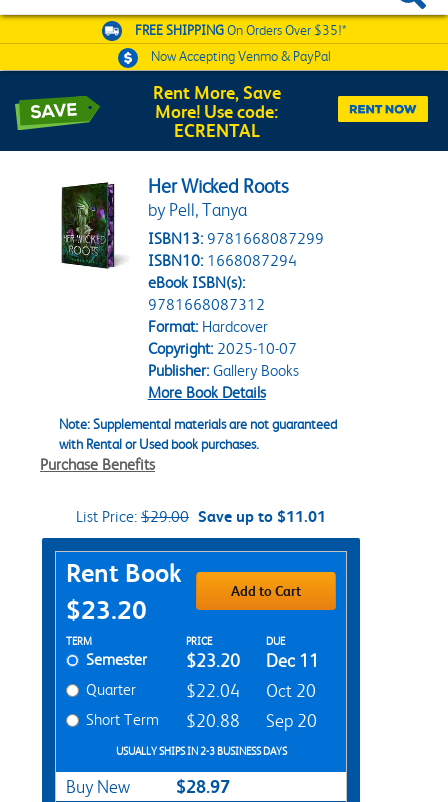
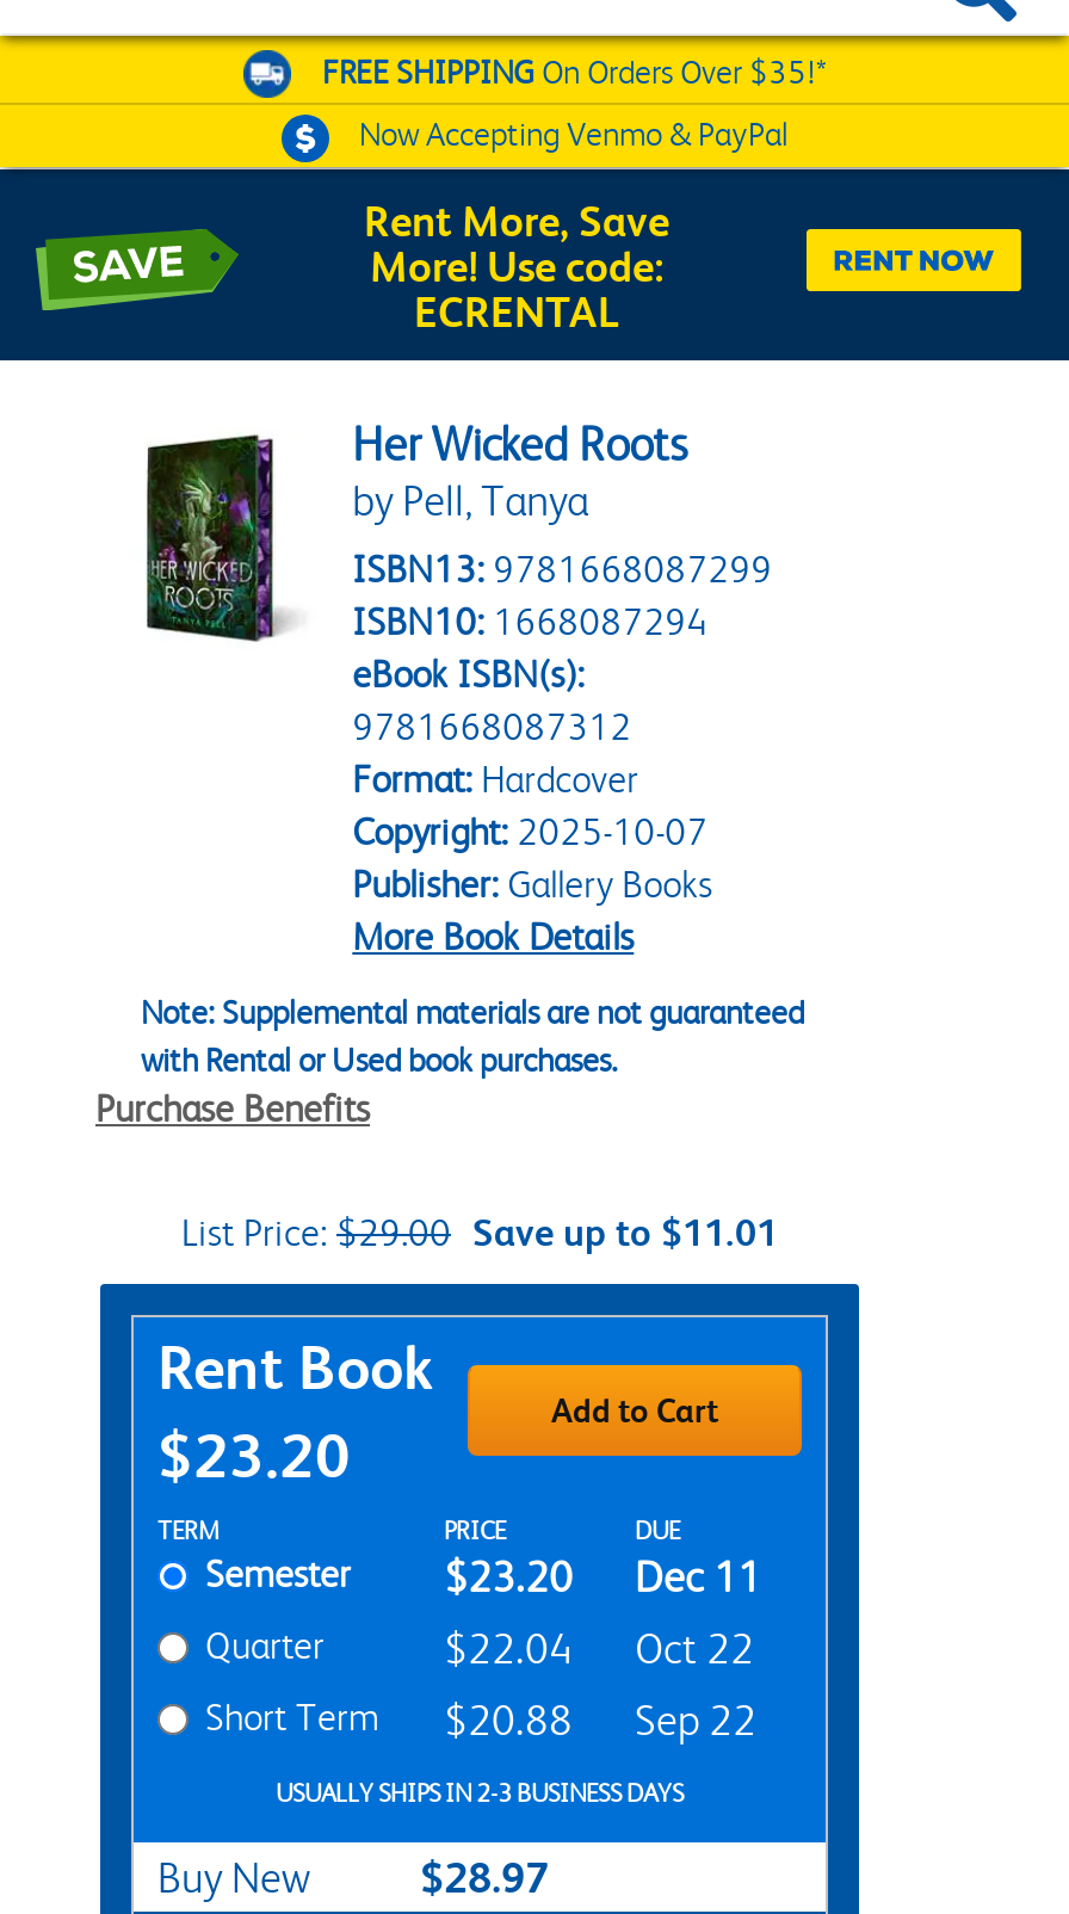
[186,681,316,701] $22.04 Oct 20 -> [444,1625,754,1672] $22.04 Oct 22
[86,710,317,731] Short Term $20.88 Sep 20 -> [205,1694,756,1744] Short Term $20.88 Sep 22

